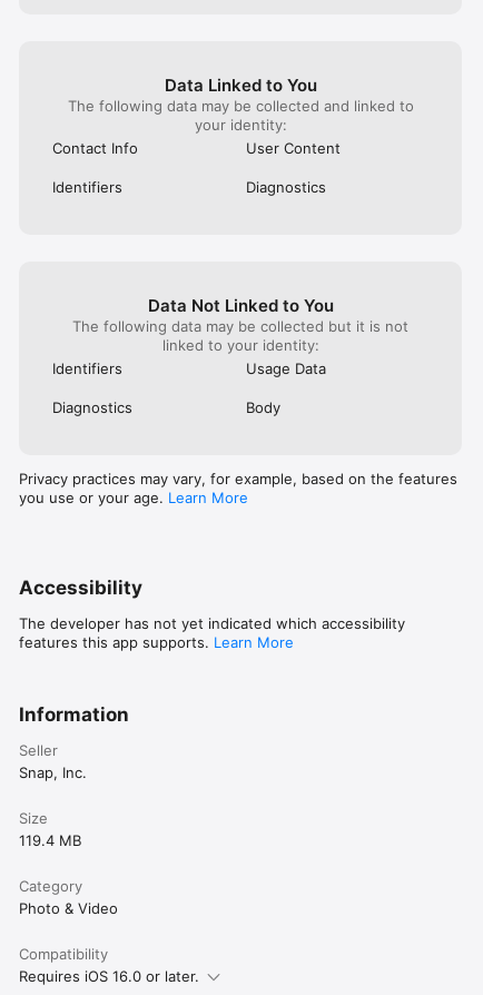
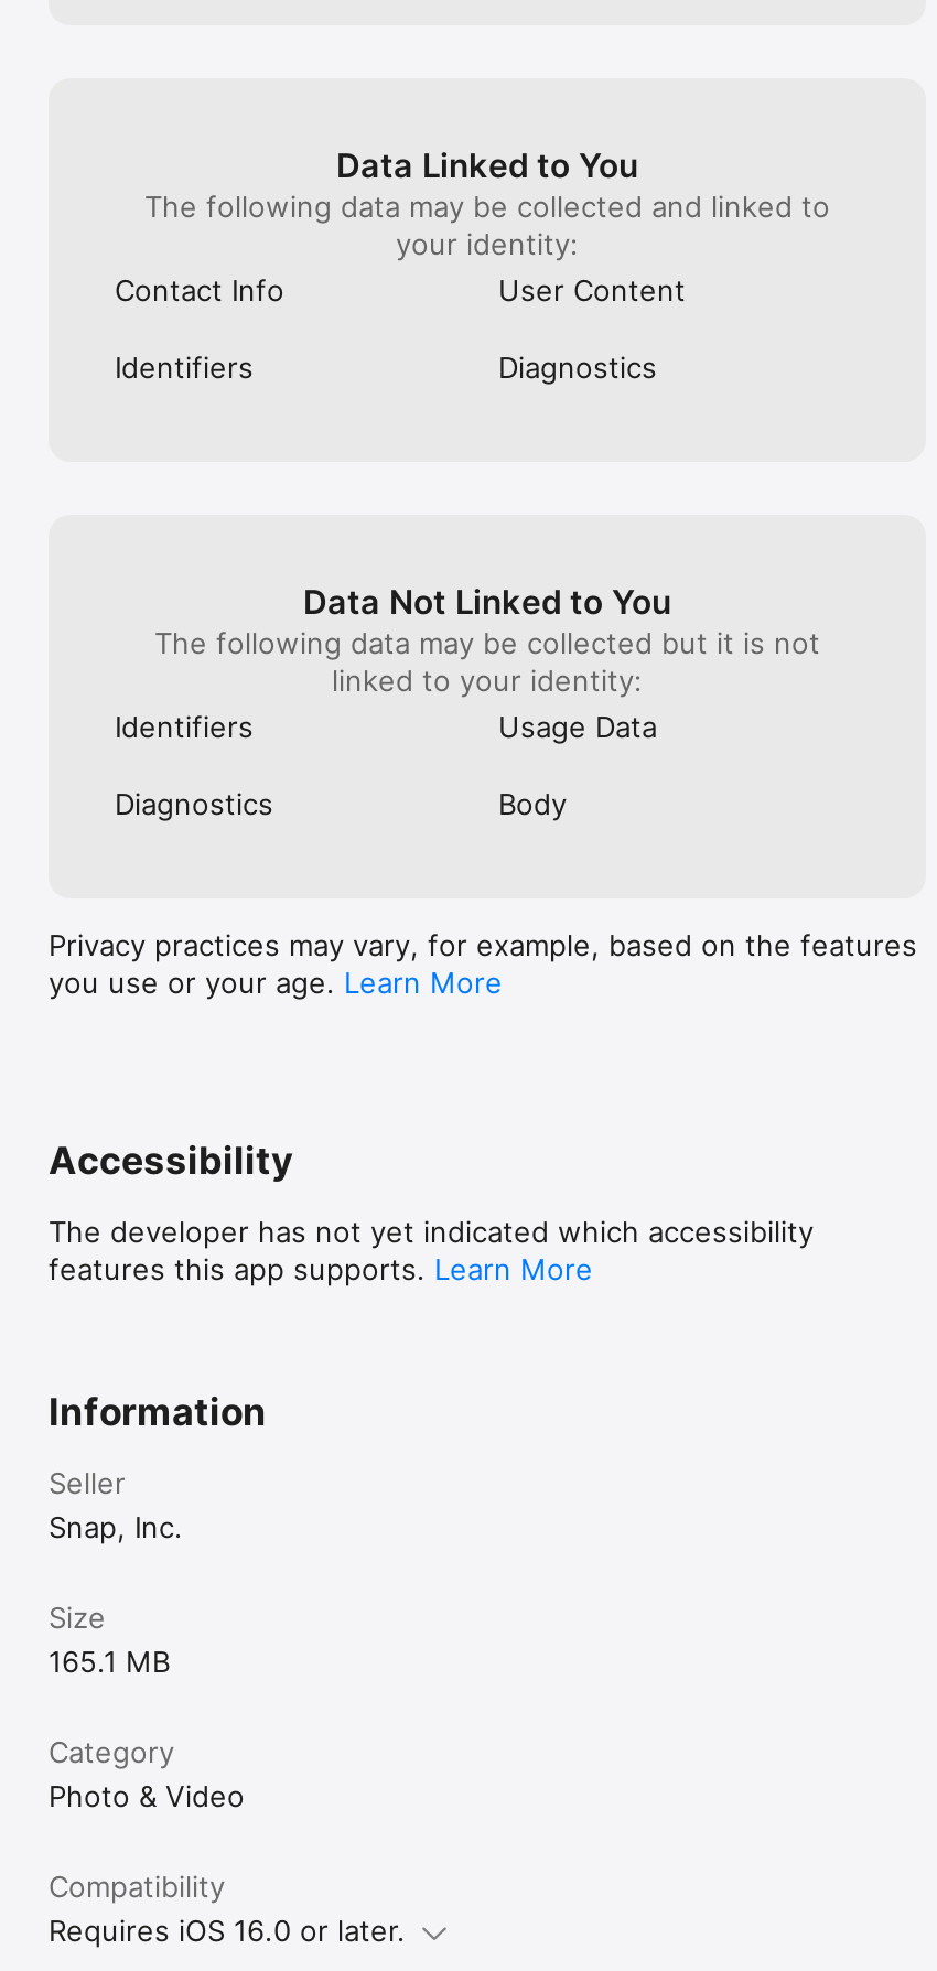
[19,832,81,849] 119.4 MB -> [49,1644,170,1679] 165.1 MB

